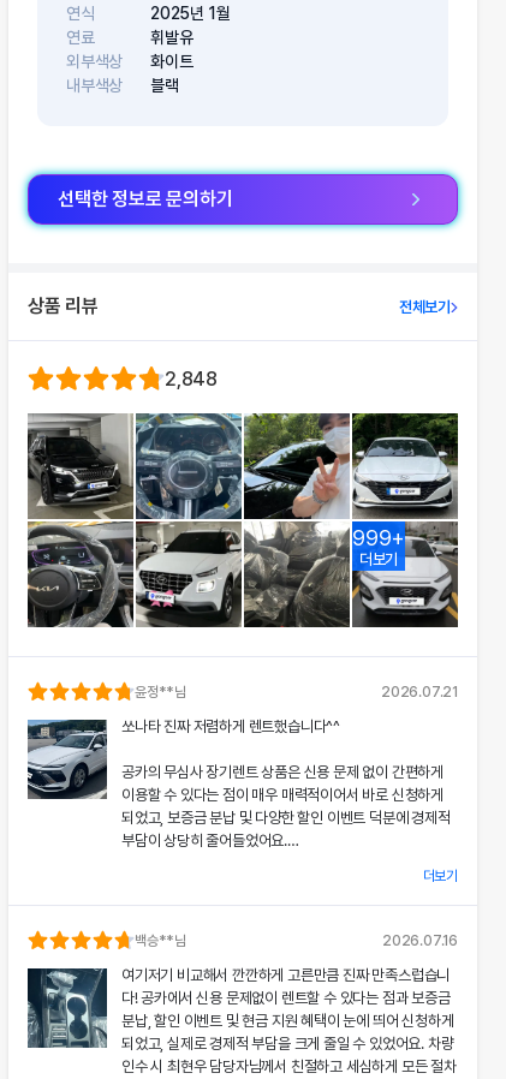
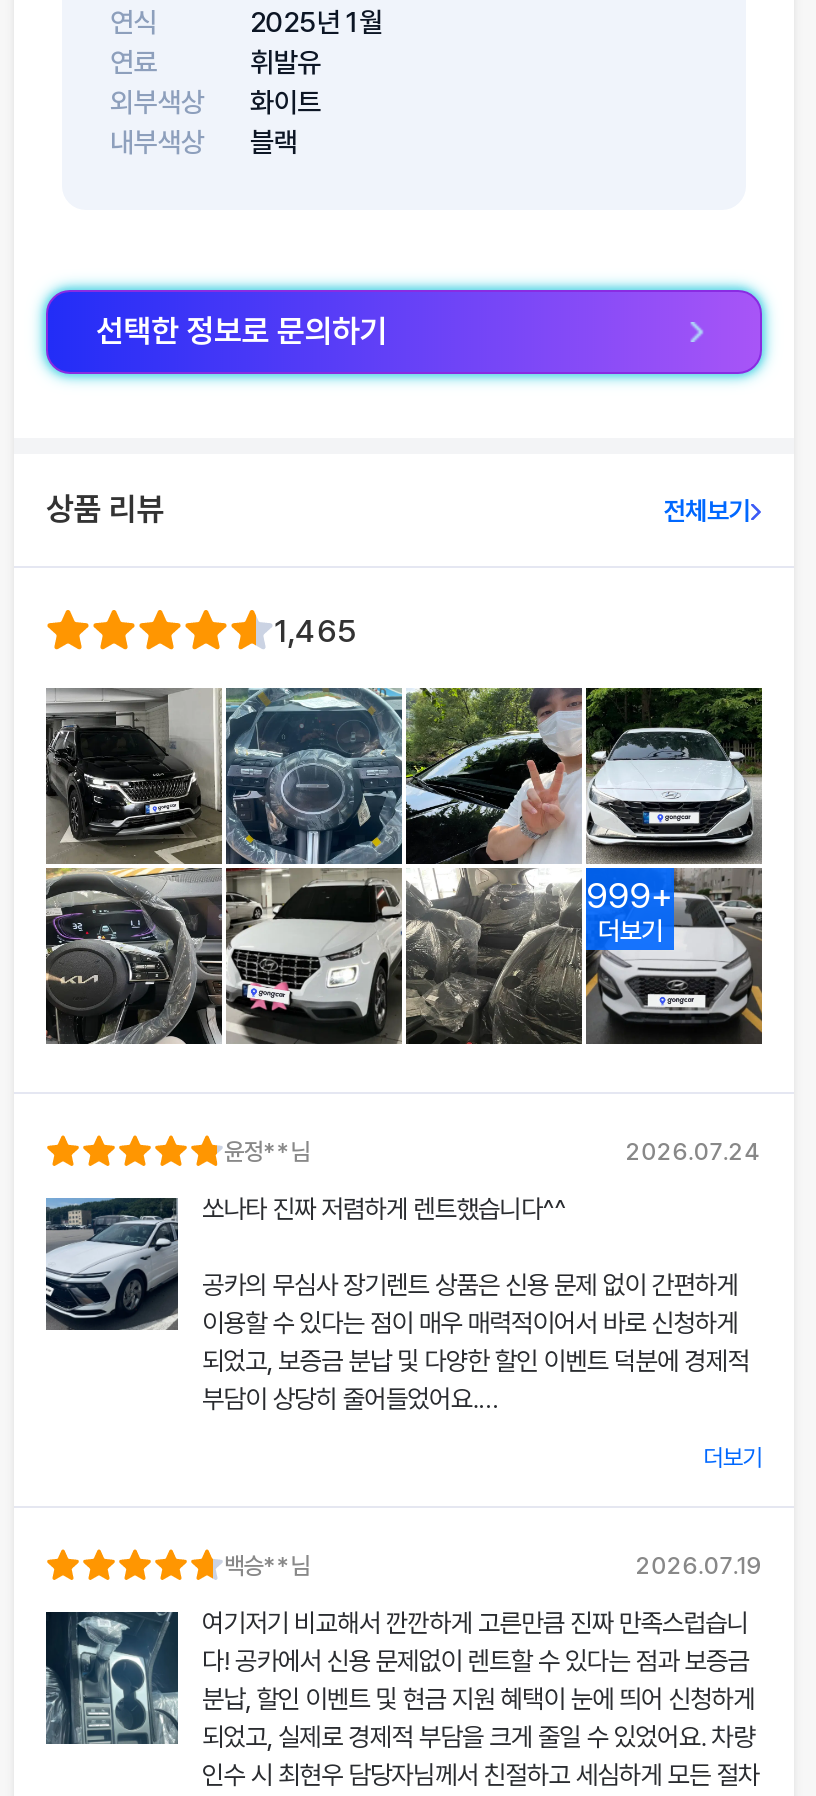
[165,368,218,391] 2,848 -> [274,612,356,650] 1,465
[381,684,458,701] 2026.07.21 -> [626,1138,762,1166] 2026.07.24
[382,932,458,949] 2026.07.16 -> [636,1552,762,1580] 2026.07.19

